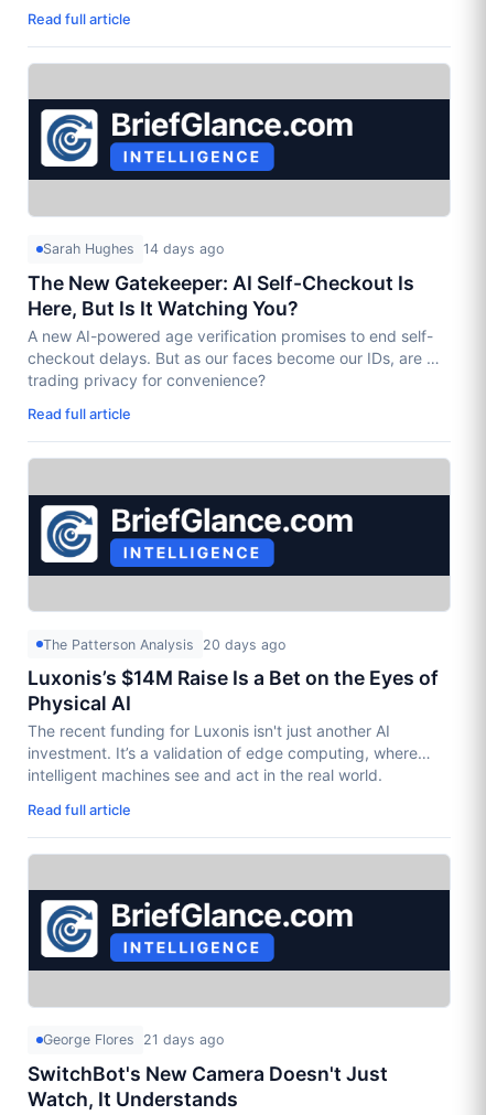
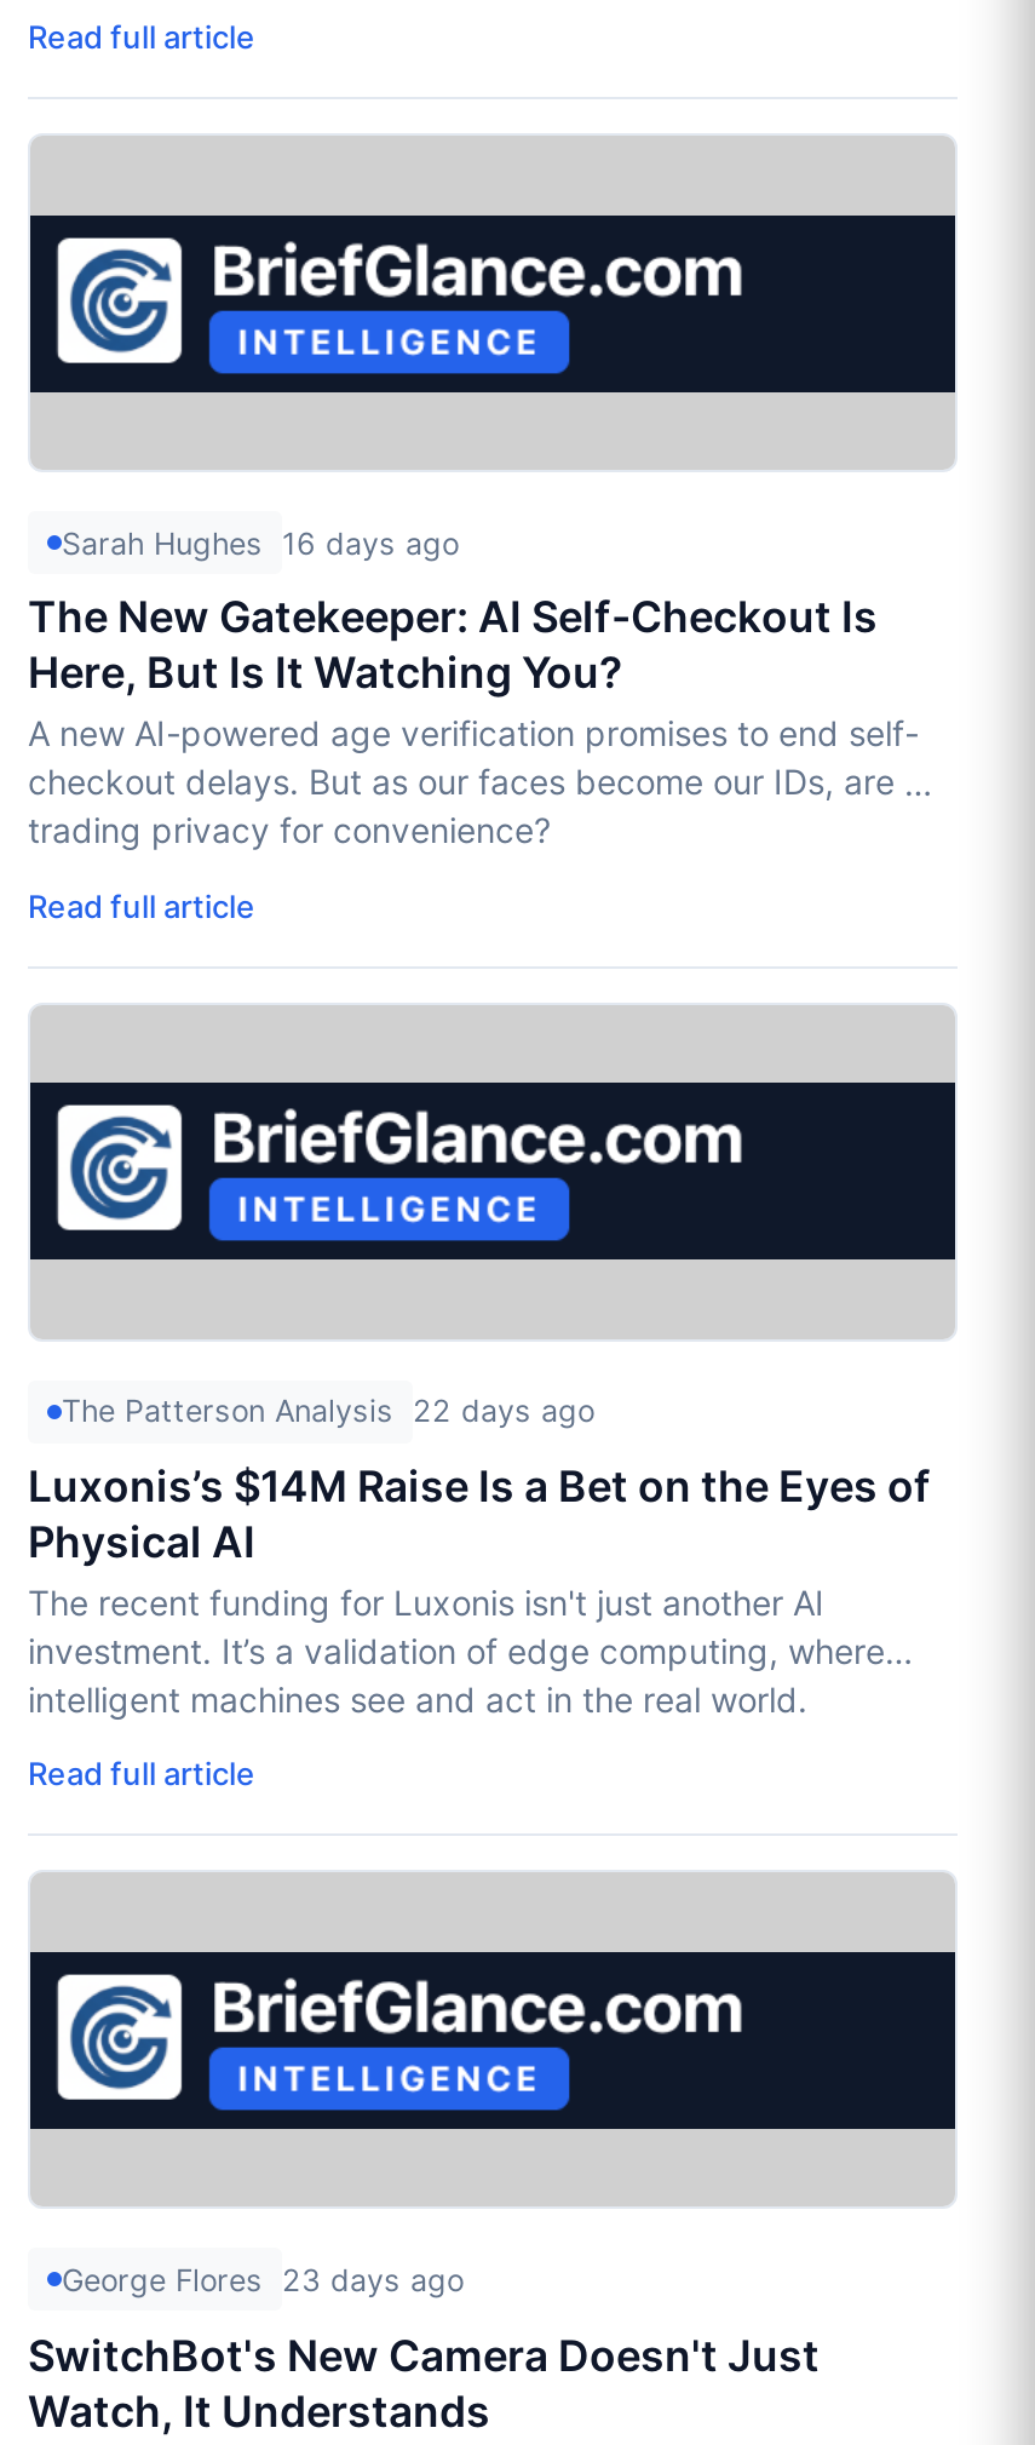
[43,241,224,257] Sarah Hughes 14 days ago -> [62,525,459,561] Sarah Hughes 16 days ago
[43,636,285,653] The Patterson Analysis 20 days ago -> [62,1393,594,1429] The Patterson Analysis 22 days ago
[43,1032,224,1048] George Flores 21 days ago -> [62,2262,464,2298] George Flores 23 days ago

